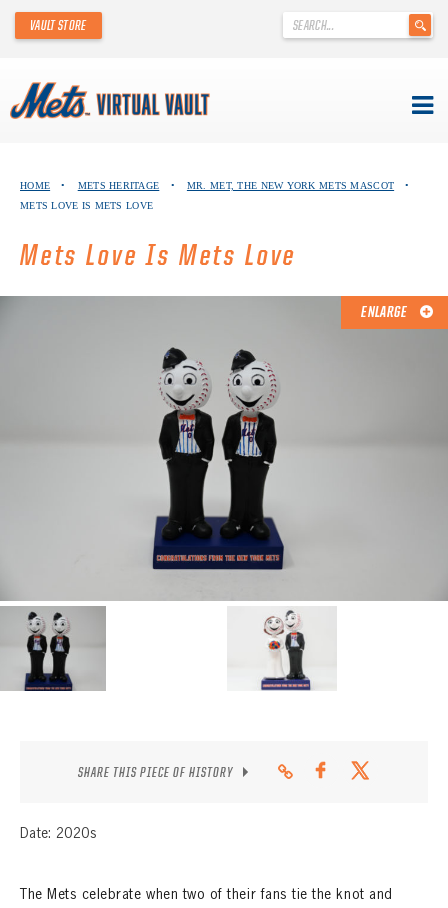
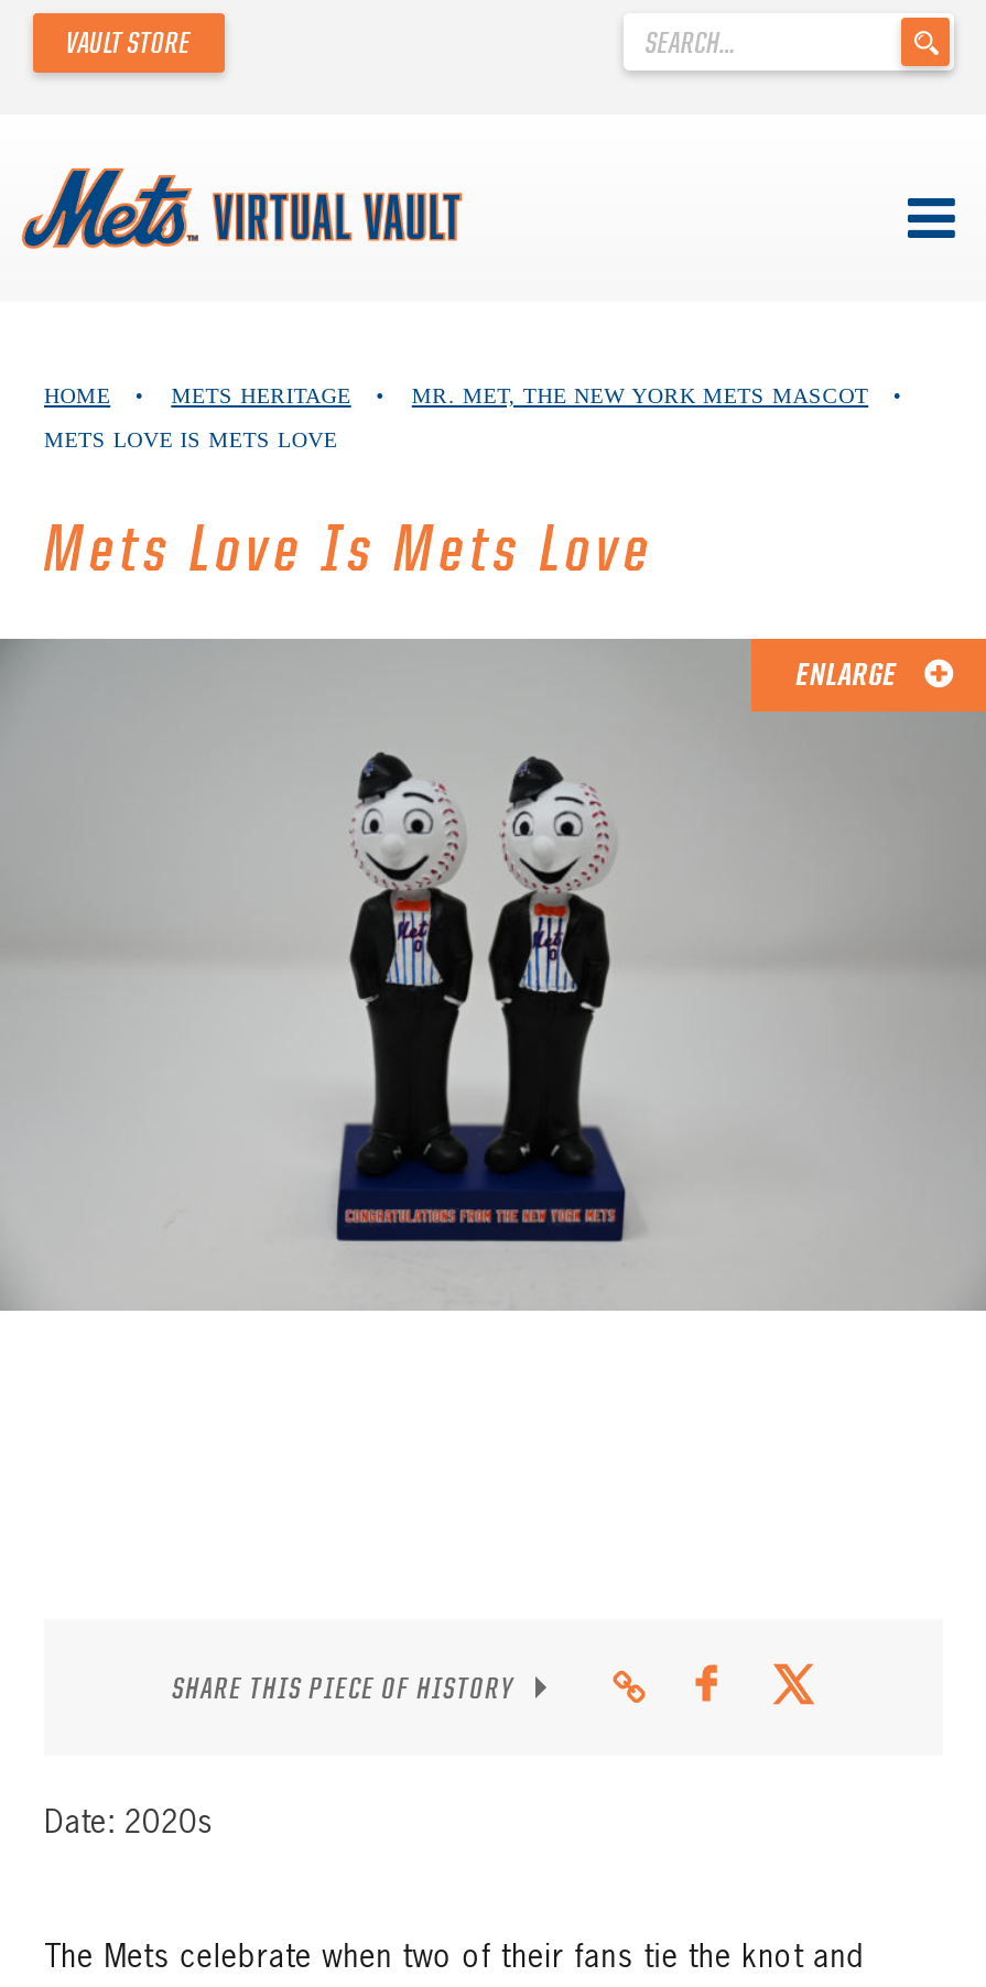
[3,606,106,692] [image] -> none
[259,608,336,691] [image] -> none

